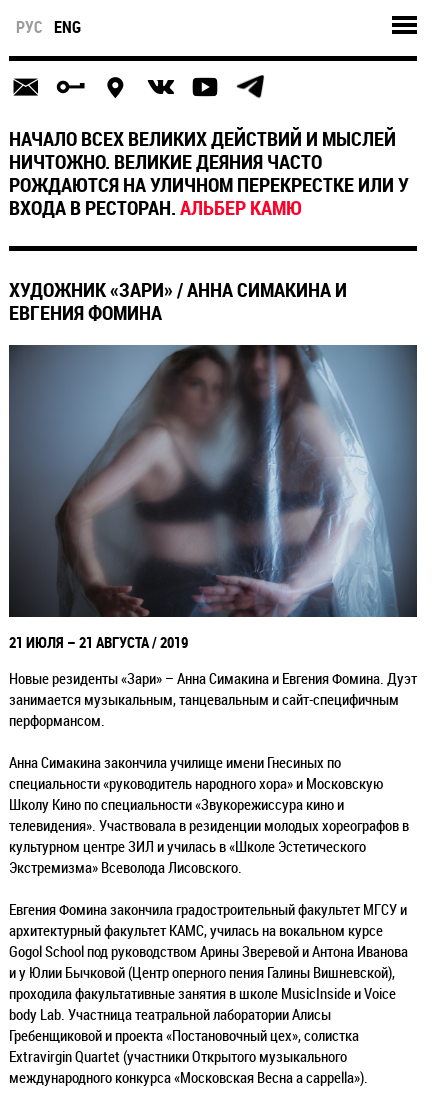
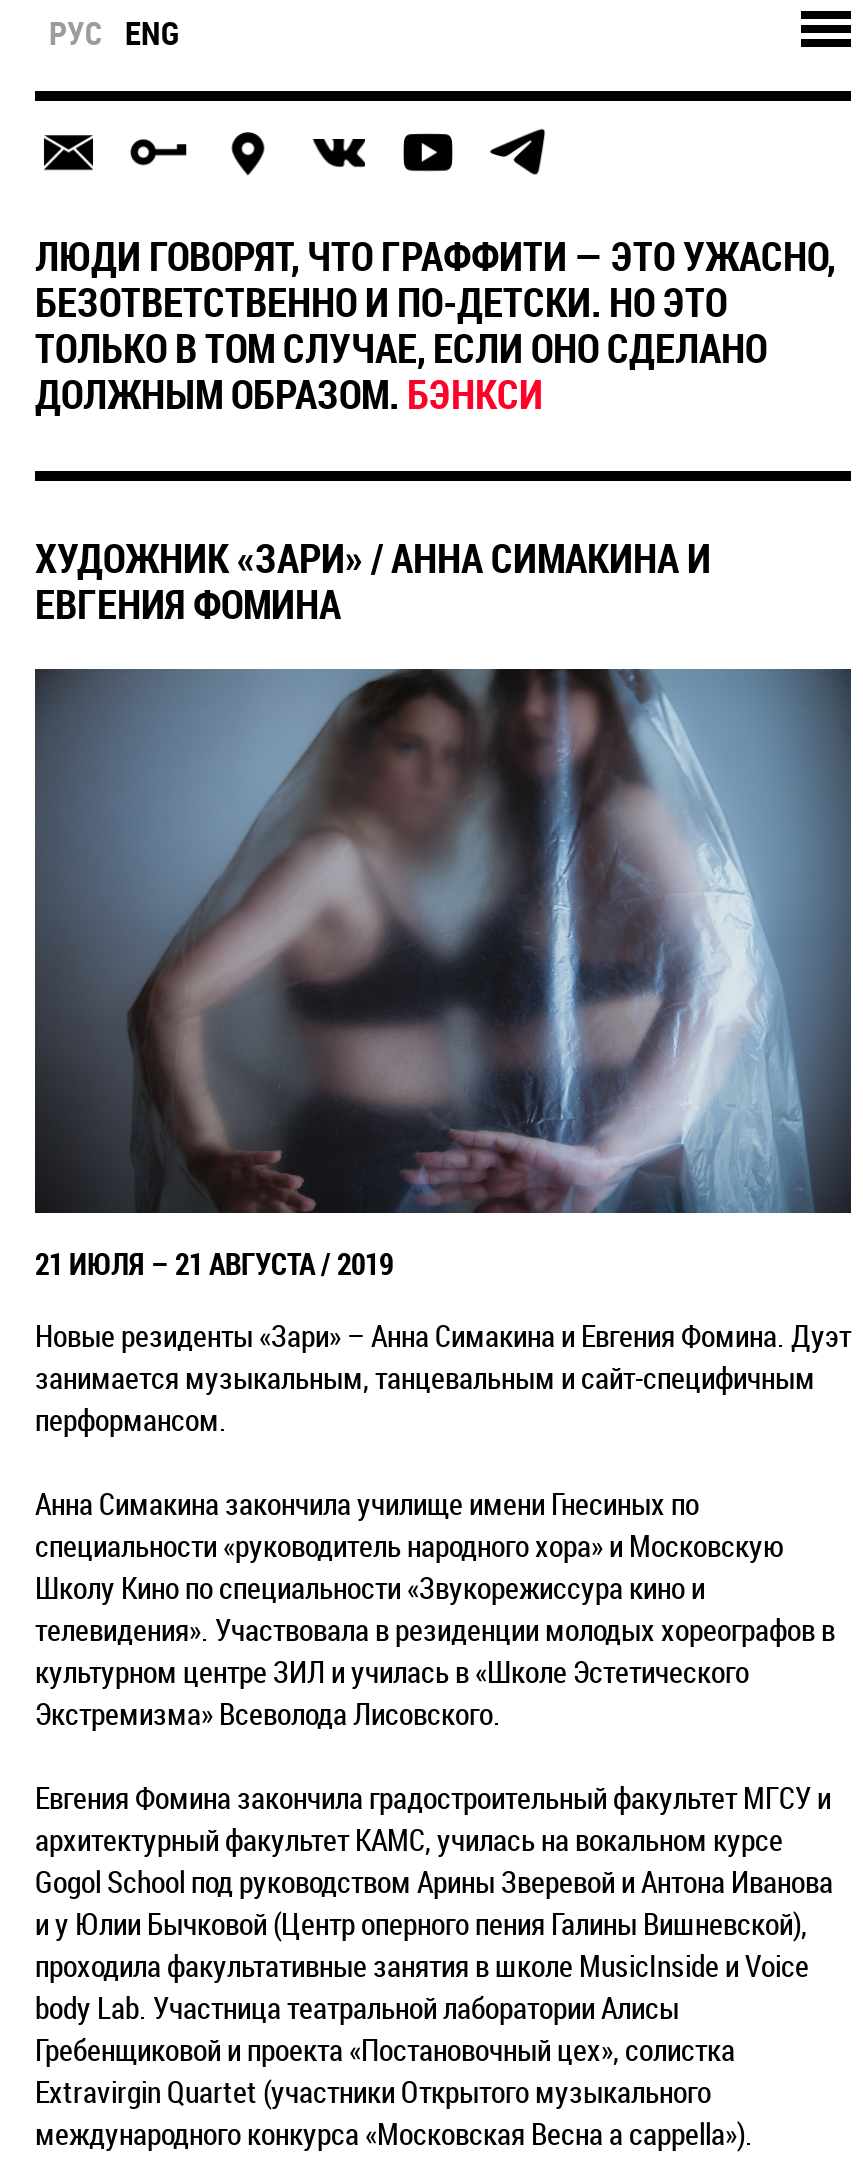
[9,125,409,221] НАЧАЛО ВСЕХ ВЕЛИКИХ ДЕЙСТВИЙ И МЫСЛЕЙ | НИЧТОЖНО. ВЕЛИКИЕ ДЕЯНИЯ ЧАСТО | РОЖДАЮТСЯ НА УЛИЧНОМ ПЕРЕКРЕСТКЕ ИЛИ У | ВХОДА В РЕСТОРАН. АЛЬБЕР КАМЮ -> [35,229,835,421] ЛЮДИ ГОВОРЯТ, ЧТО ГРАФФИТИ — ЭТО УЖАСНО, | БЕЗОТВЕТСТВЕННО И ПО-ДЕТСКИ. НО ЭТО | ТОЛЬКО В ТОМ СЛУЧАЕ, ЕСЛИ ОНО СДЕЛАНО | ДОЛЖНЫМ ОБРАЗОМ. БЭНКСИ

